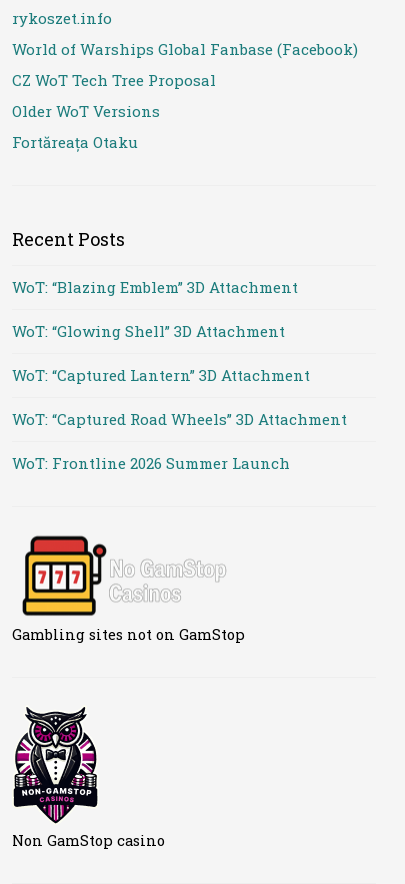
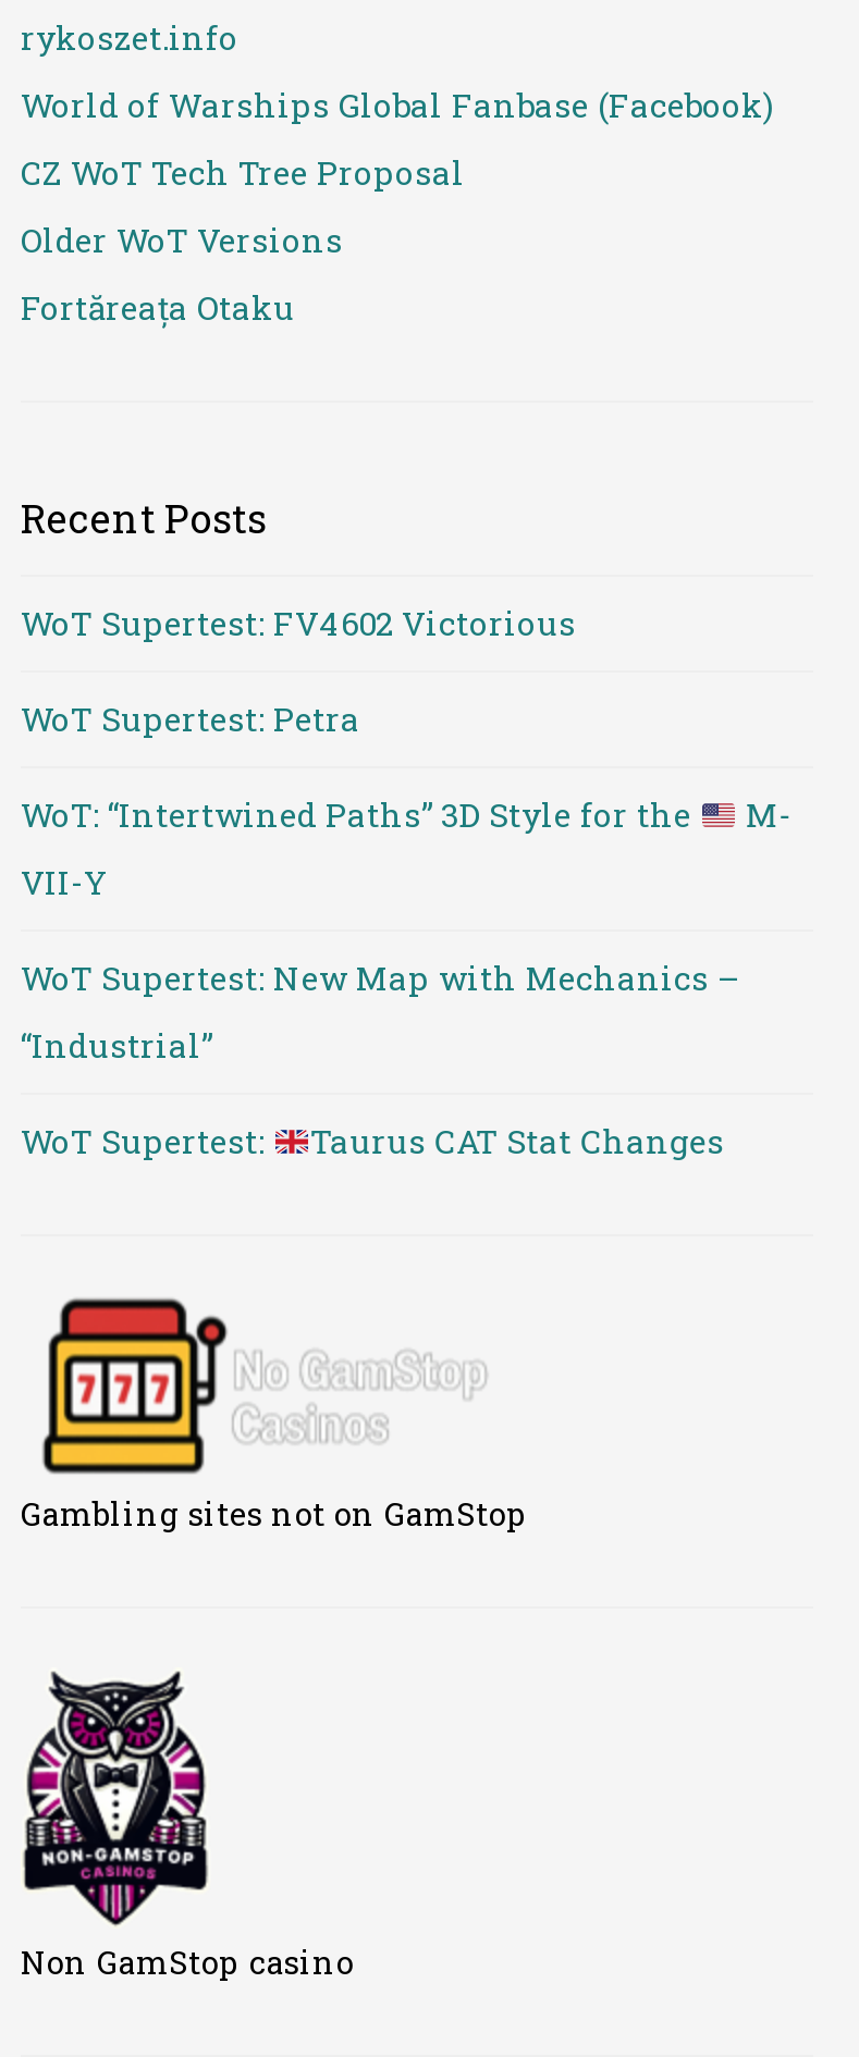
[12,277,347,473] WoT: “Blazing Emblem” 3D Attachment | WoT: “Glowing Shell” 3D Attachment | WoT: “Captured Lantern” 3D Attachment | WoT: “Captured Road Wheels” 3D Attachment | WoT: Frontline 2026 Summer Launch -> [21,601,792,1163] WoT Supertest: FV4602 Victorious | WoT Supertest: Petra | WoT: “Intertwined Paths” 3D Style for the | M- | VII-Y | WoT Supertest: New Map with Mechanics – | “Industrial” | WoT Supertest: | Taurus CAT Stat Changes

